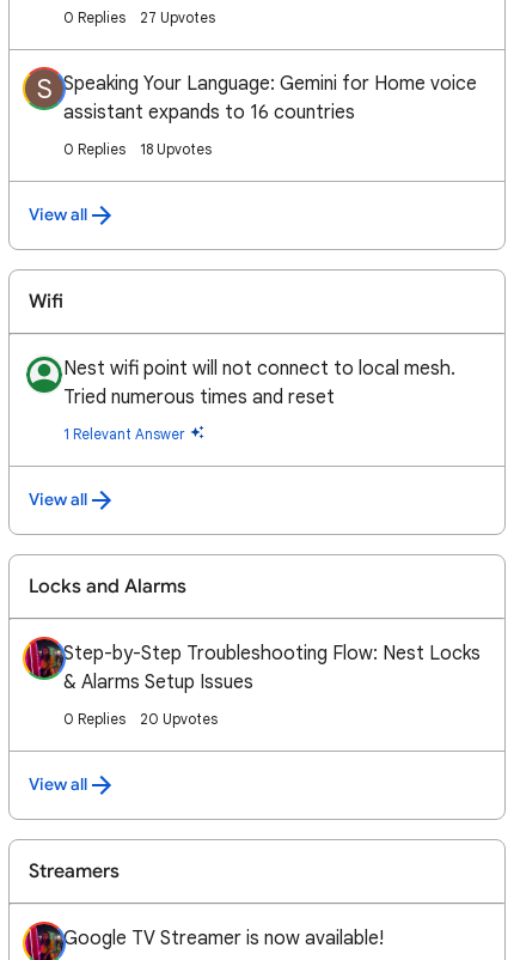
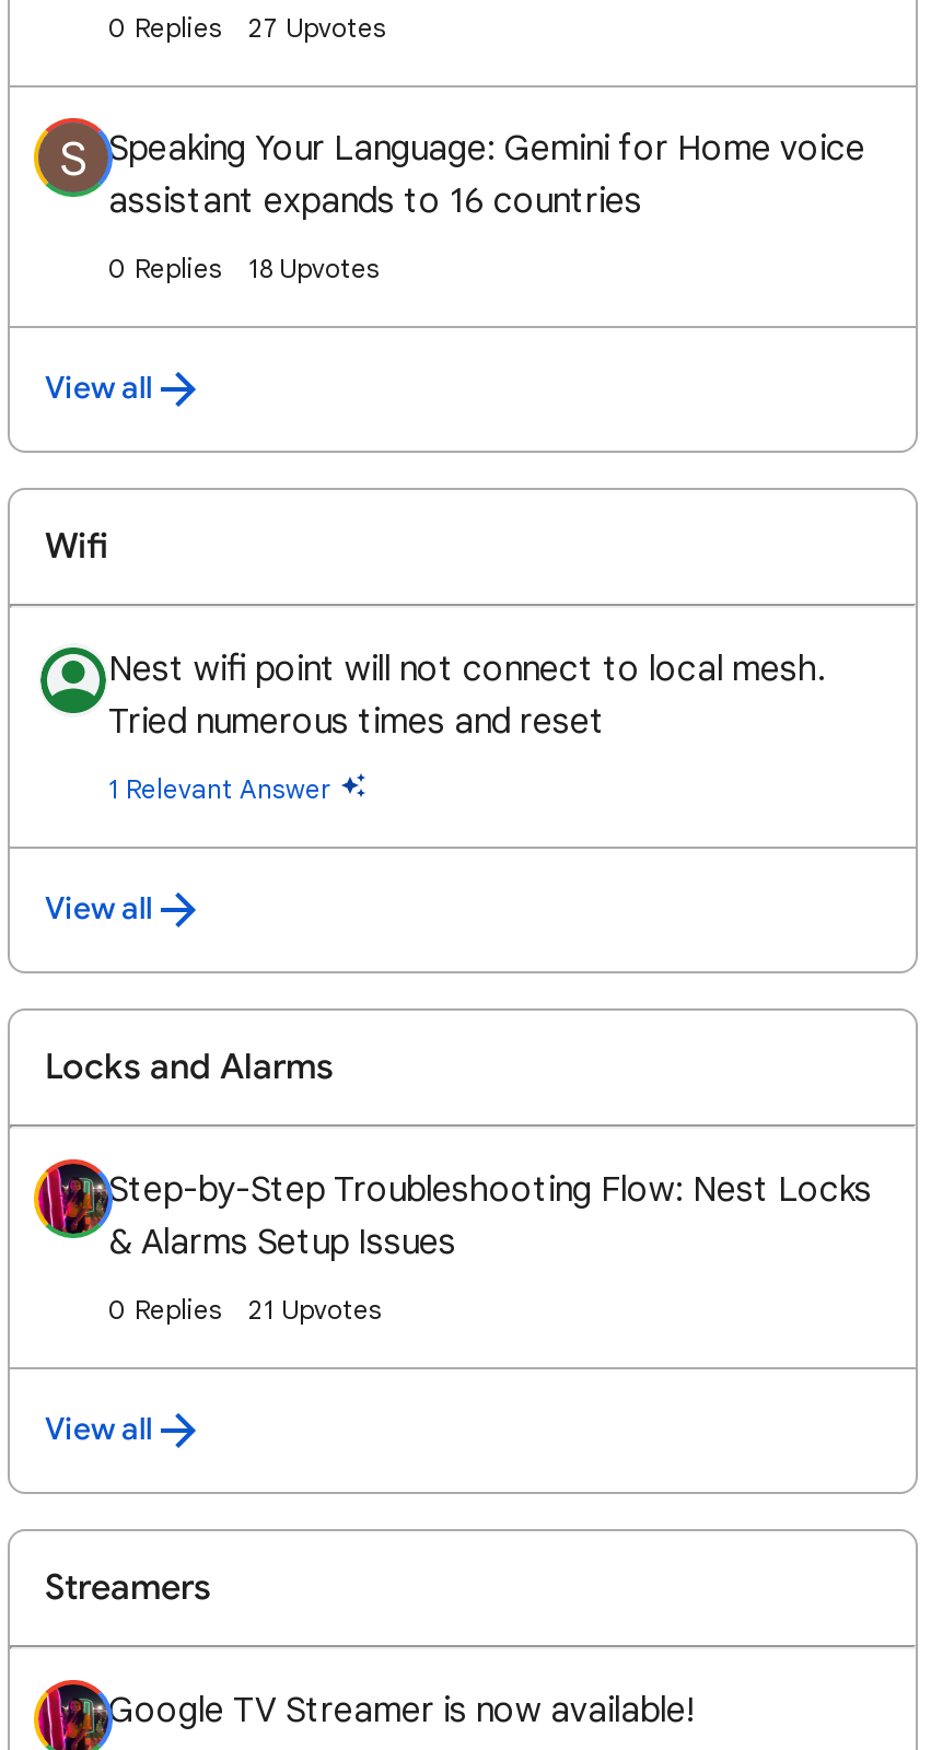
[140,710,218,728] 20 Upvotes -> [248,1293,382,1326] 21 Upvotes

